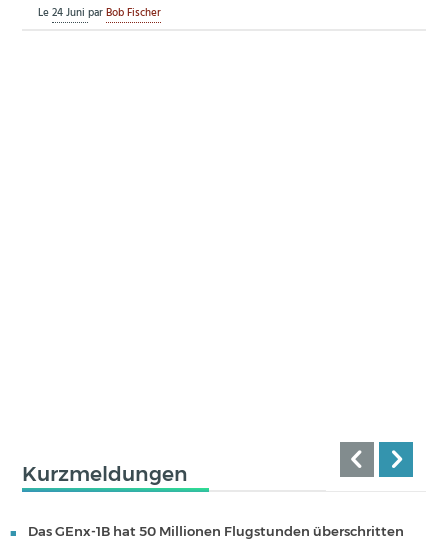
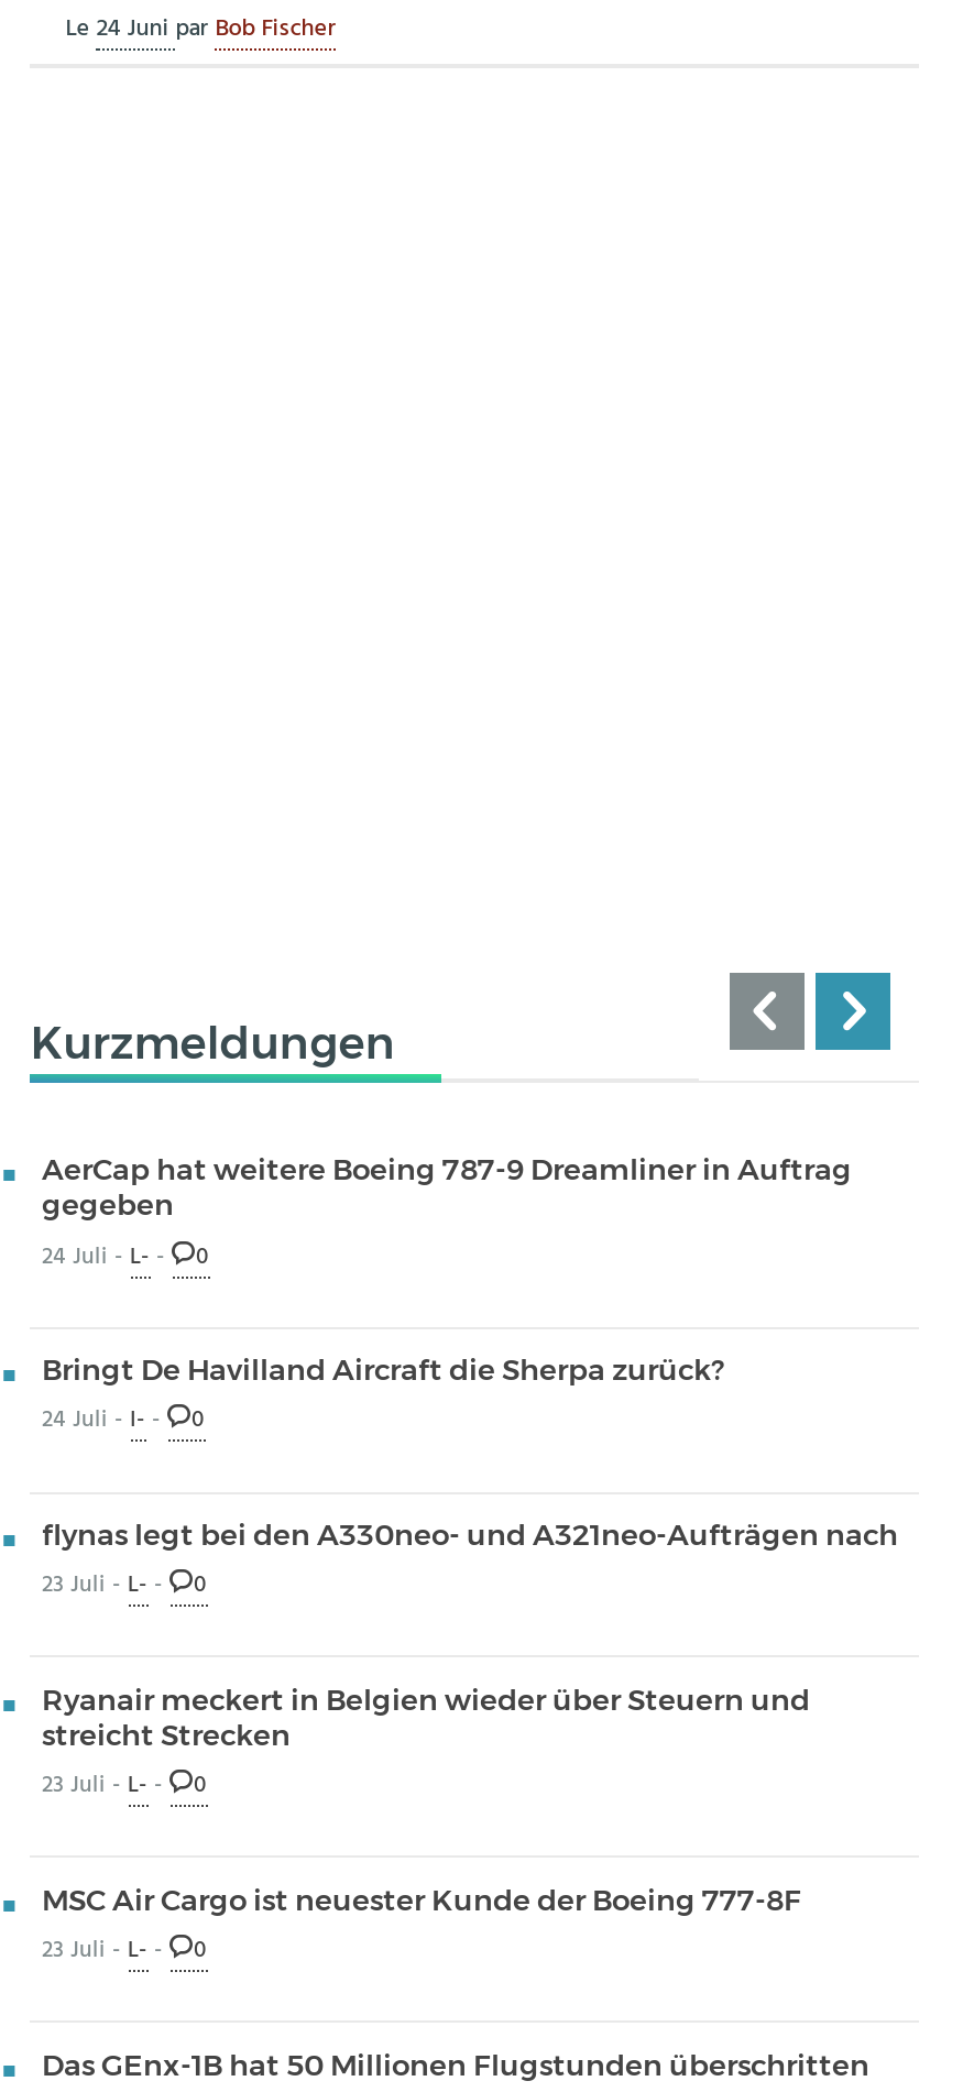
none -> [42,1152,898,1970] AerCap hat weitere Boeing 787-9 Dreamliner in Auftrag | gegeben | 24 Juli - L- - | 0 | Bringt De Havilland Aircraft die Sherpa zurück? | 24 Juli - I- - | 0 | flynas legt bei den A330neo- und A321neo-Aufträgen nach | 23 Juli - L- - | 0 | Ryanair meckert in Belgien wieder über Steuern und | streicht Strecken | 23 Juli - L- - | 0 | MSC Air Cargo ist neuester Kunde der Boeing 777-8F | 23 Juli - L- - | 0

